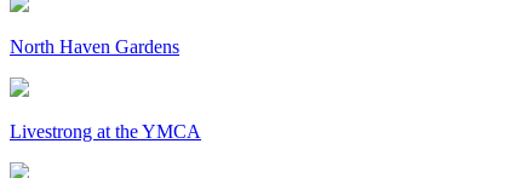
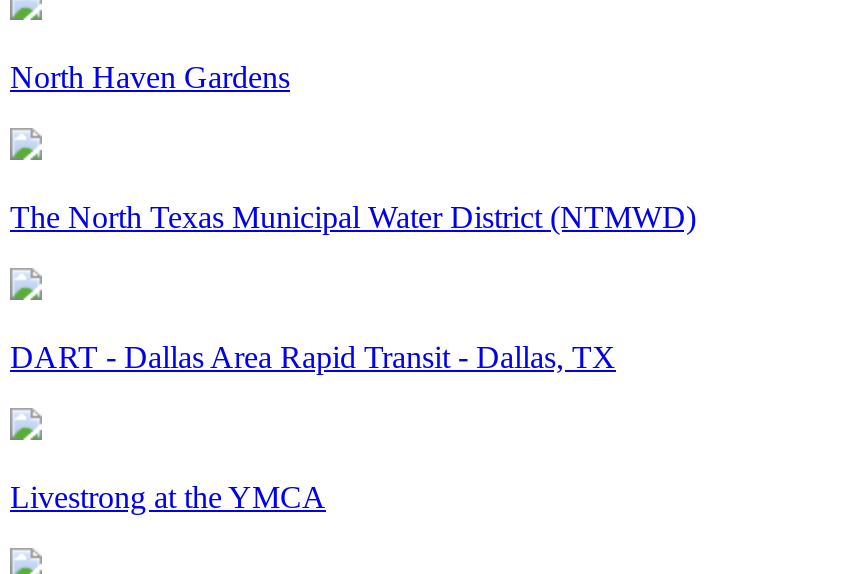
none -> [10,200,696,234] The North Texas Municipal Water District (NTMWD)
none -> [10,340,616,374] DART - Dallas Area Rapid Transit - Dallas, TX

